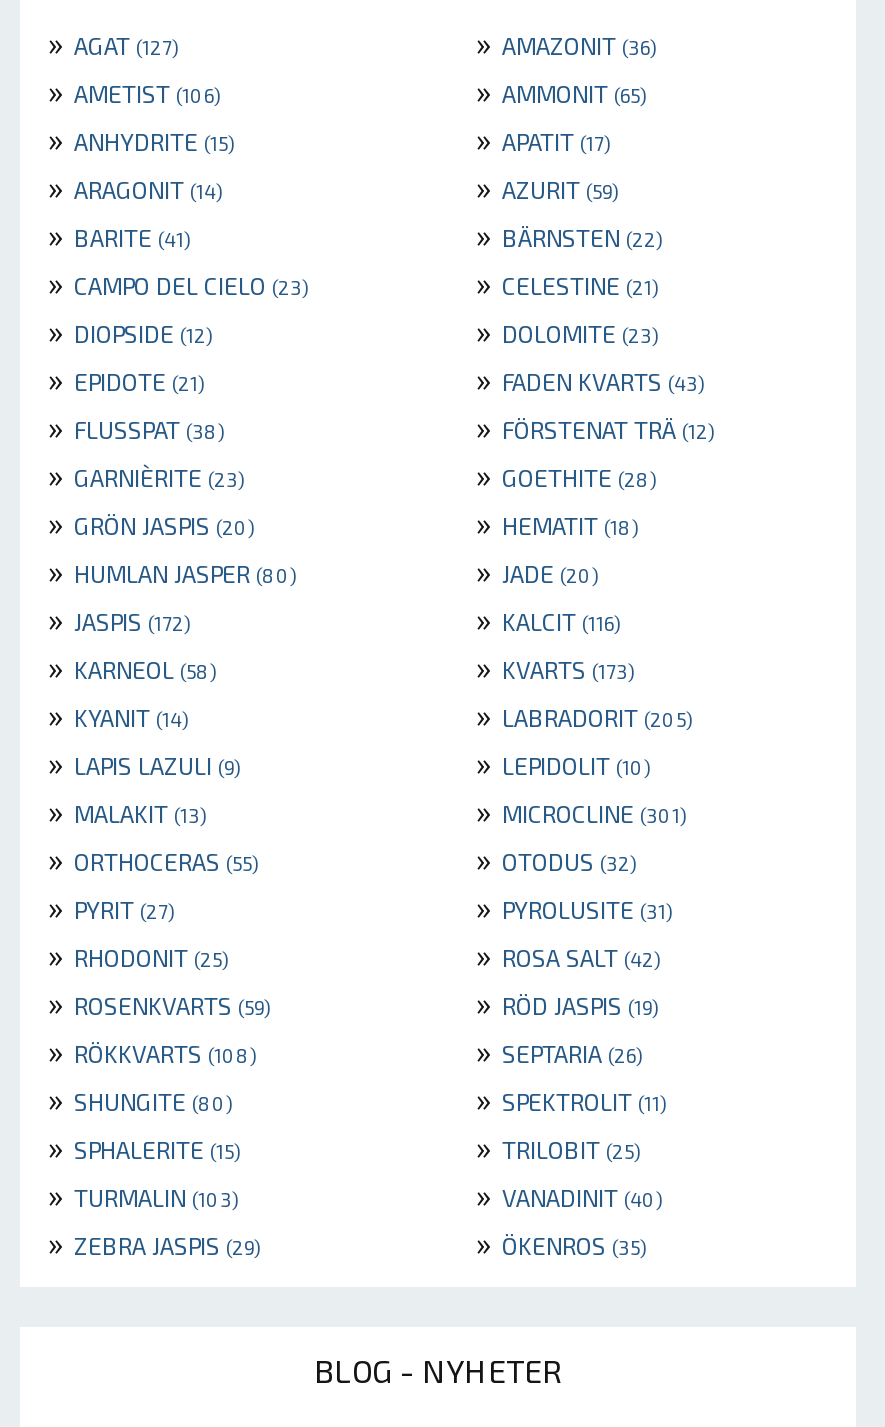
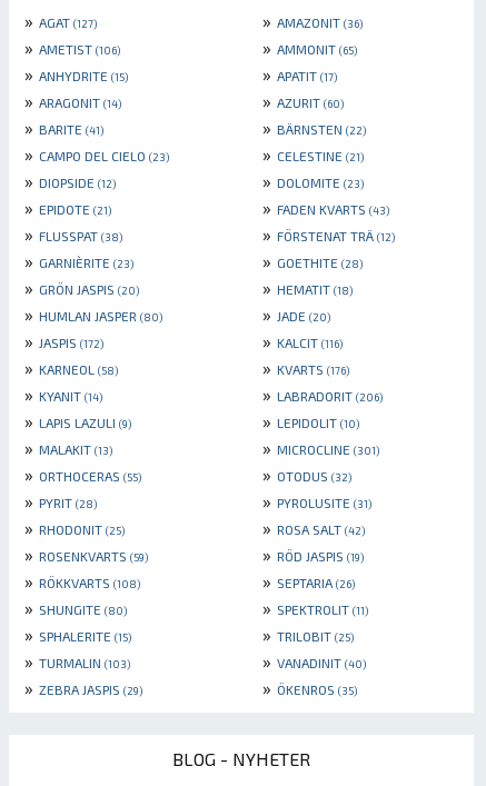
[468,168,618,206] » AZURIT (59) -> [258,90,344,112] » AZURIT (60)
[468,648,634,686] » KVARTS (173) -> [258,357,349,378] » KVARTS (176)
[468,696,692,734] » LABRADORIT (205) -> [258,384,383,405] » LABRADORIT (206)
[40,888,174,926] » PYRIT (27) -> [20,491,97,512] » PYRIT (28)

